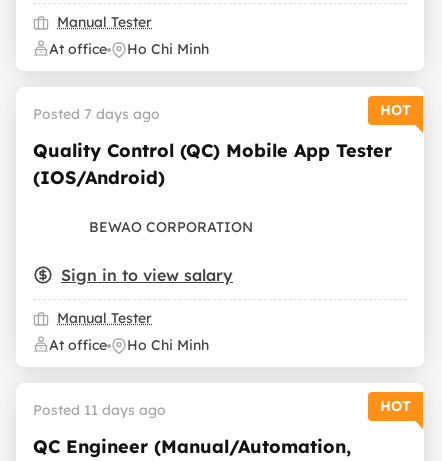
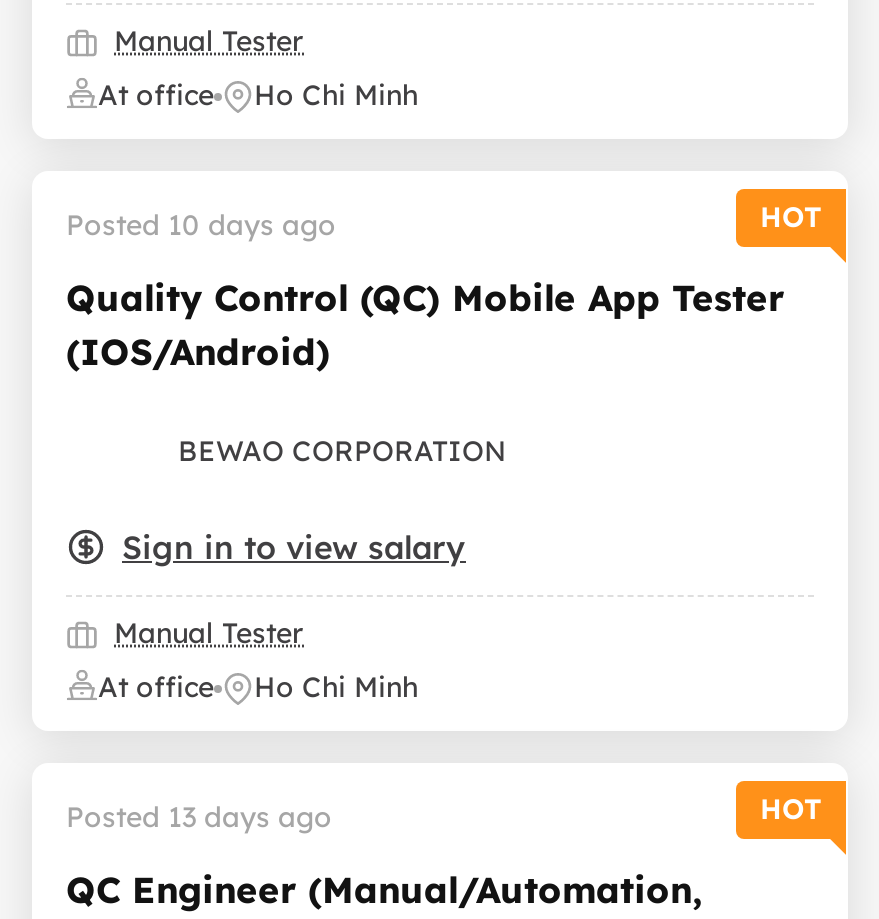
[33,105,160,123] Posted 7 days ago -> [66,207,336,243] Posted 10 days ago
[33,401,166,419] Posted 11 days ago -> [66,799,332,835] Posted 13 days ago

